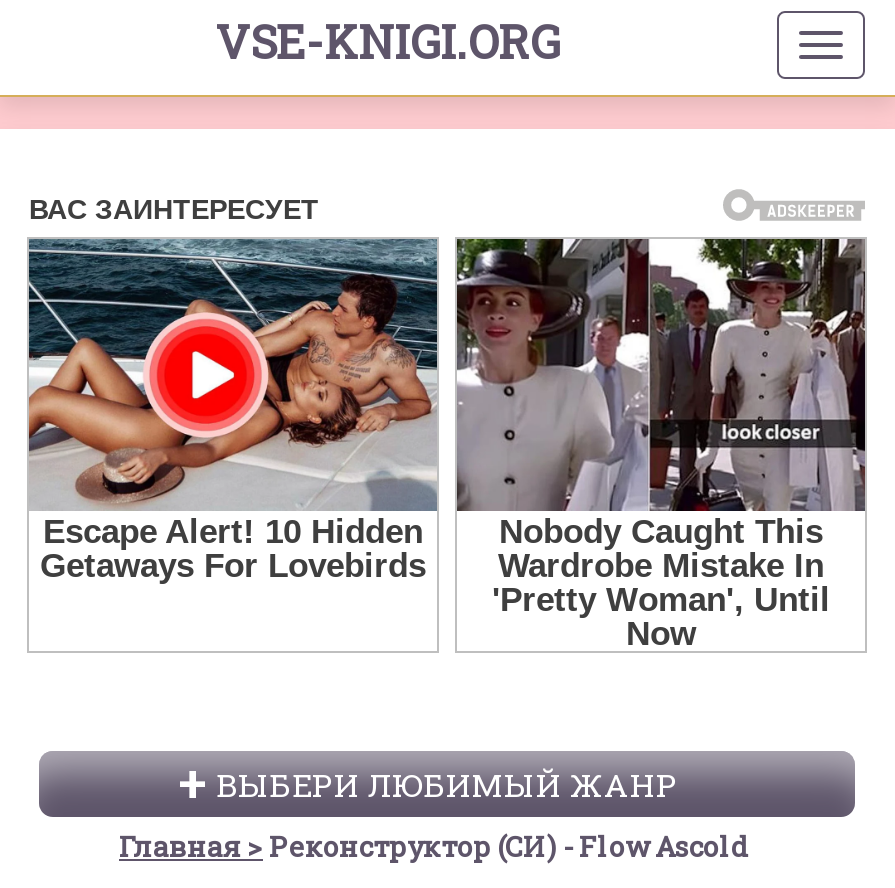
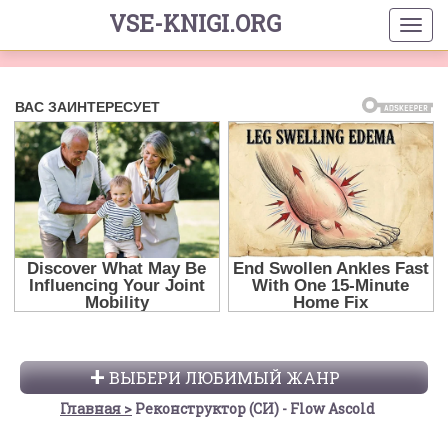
[27,237,439,611] [image] -> [14,121,220,312] [image]
[455,237,867,645] [image] -> [228,121,434,309] [image]

